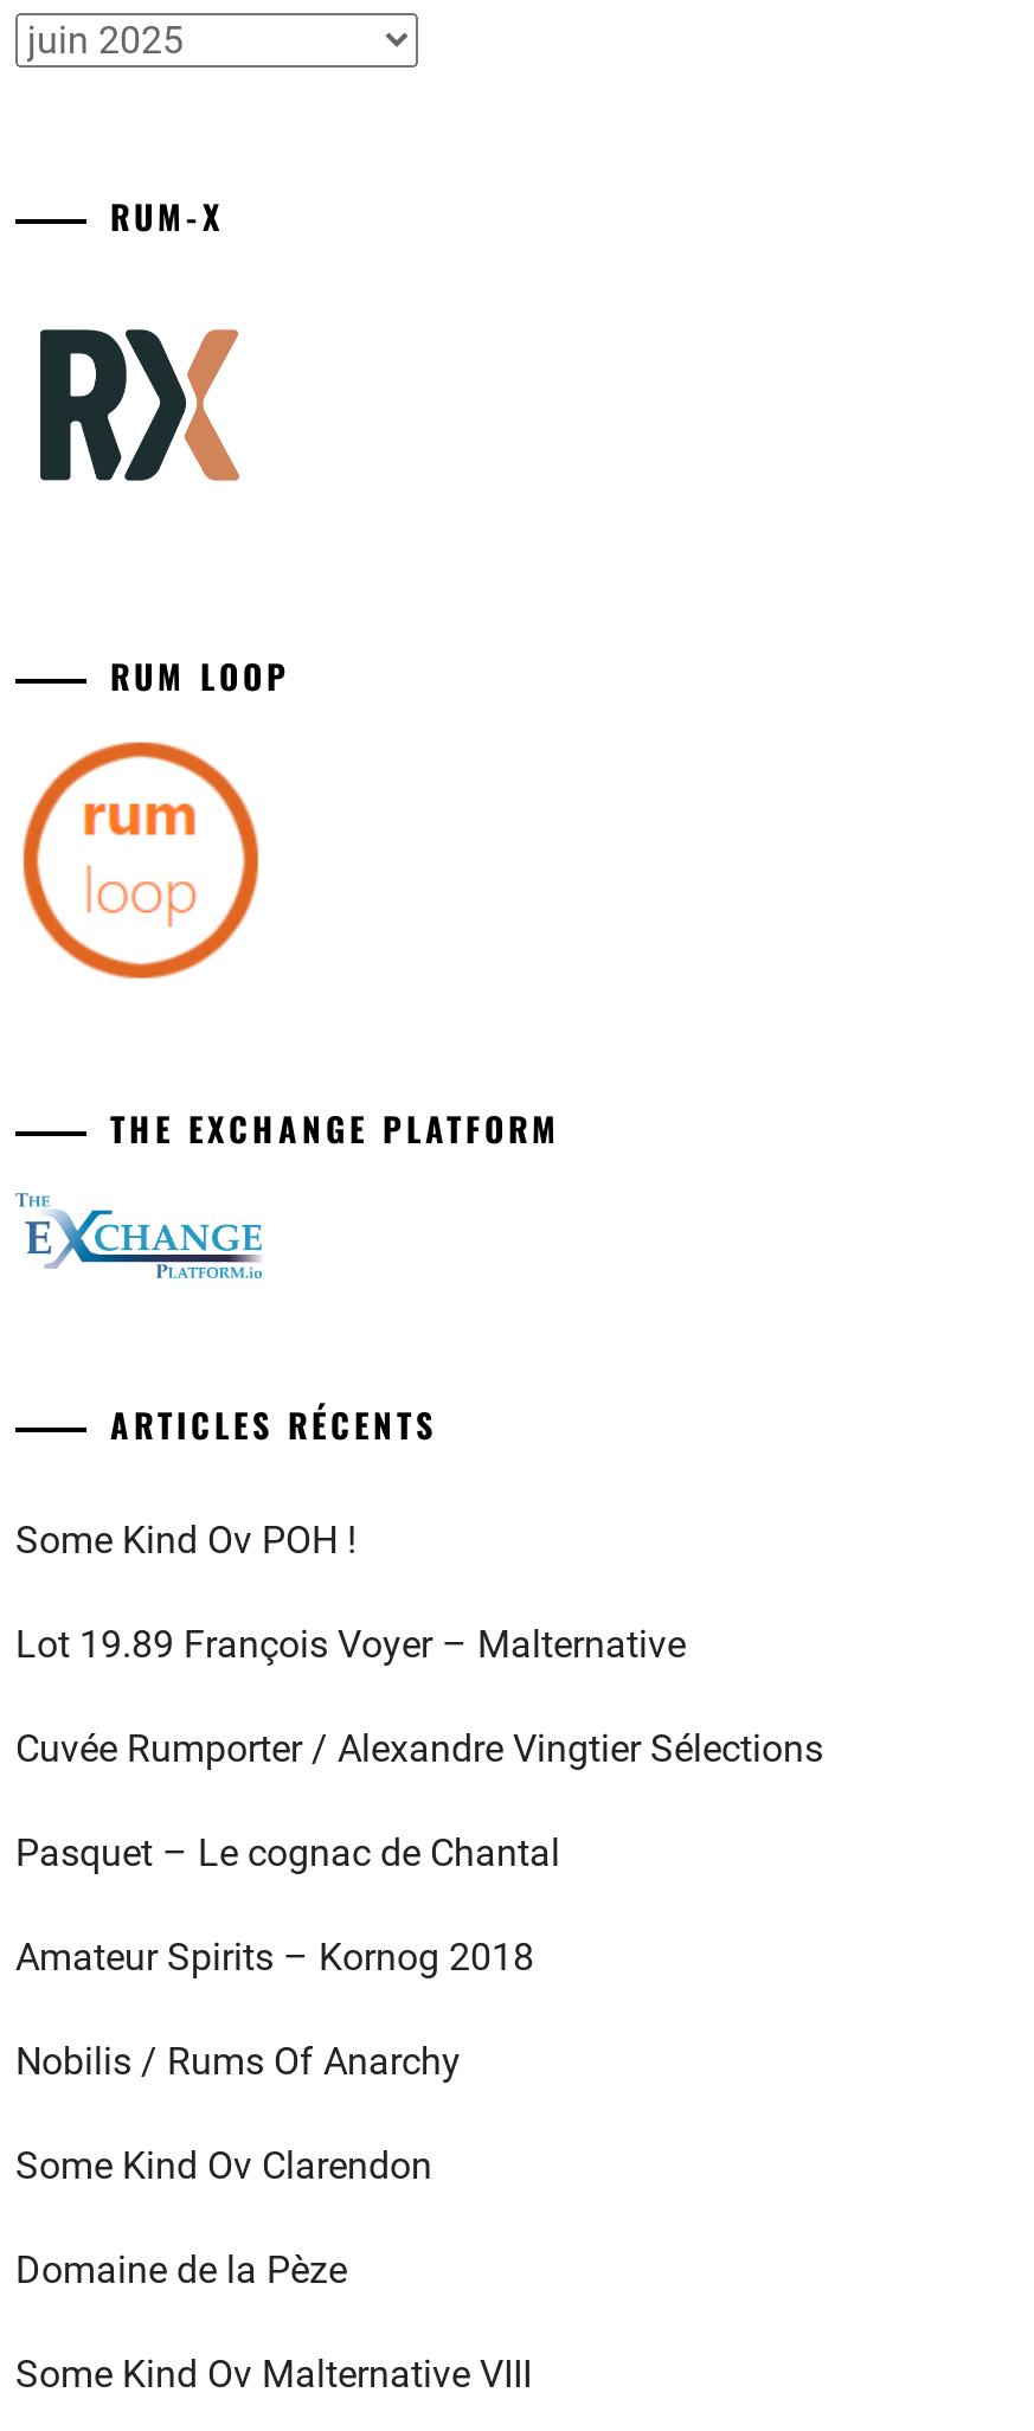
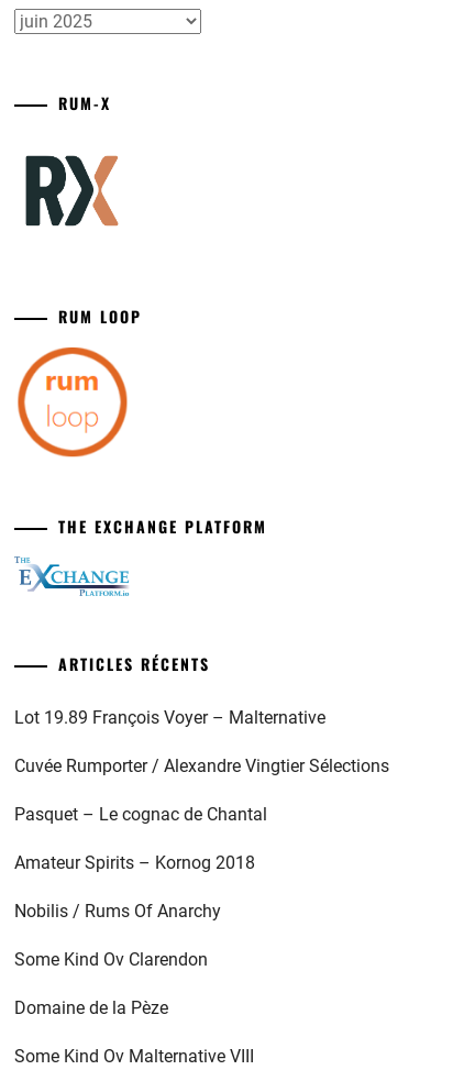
[15,1519,357,1564] Some Kind Ov POH ! -> none

